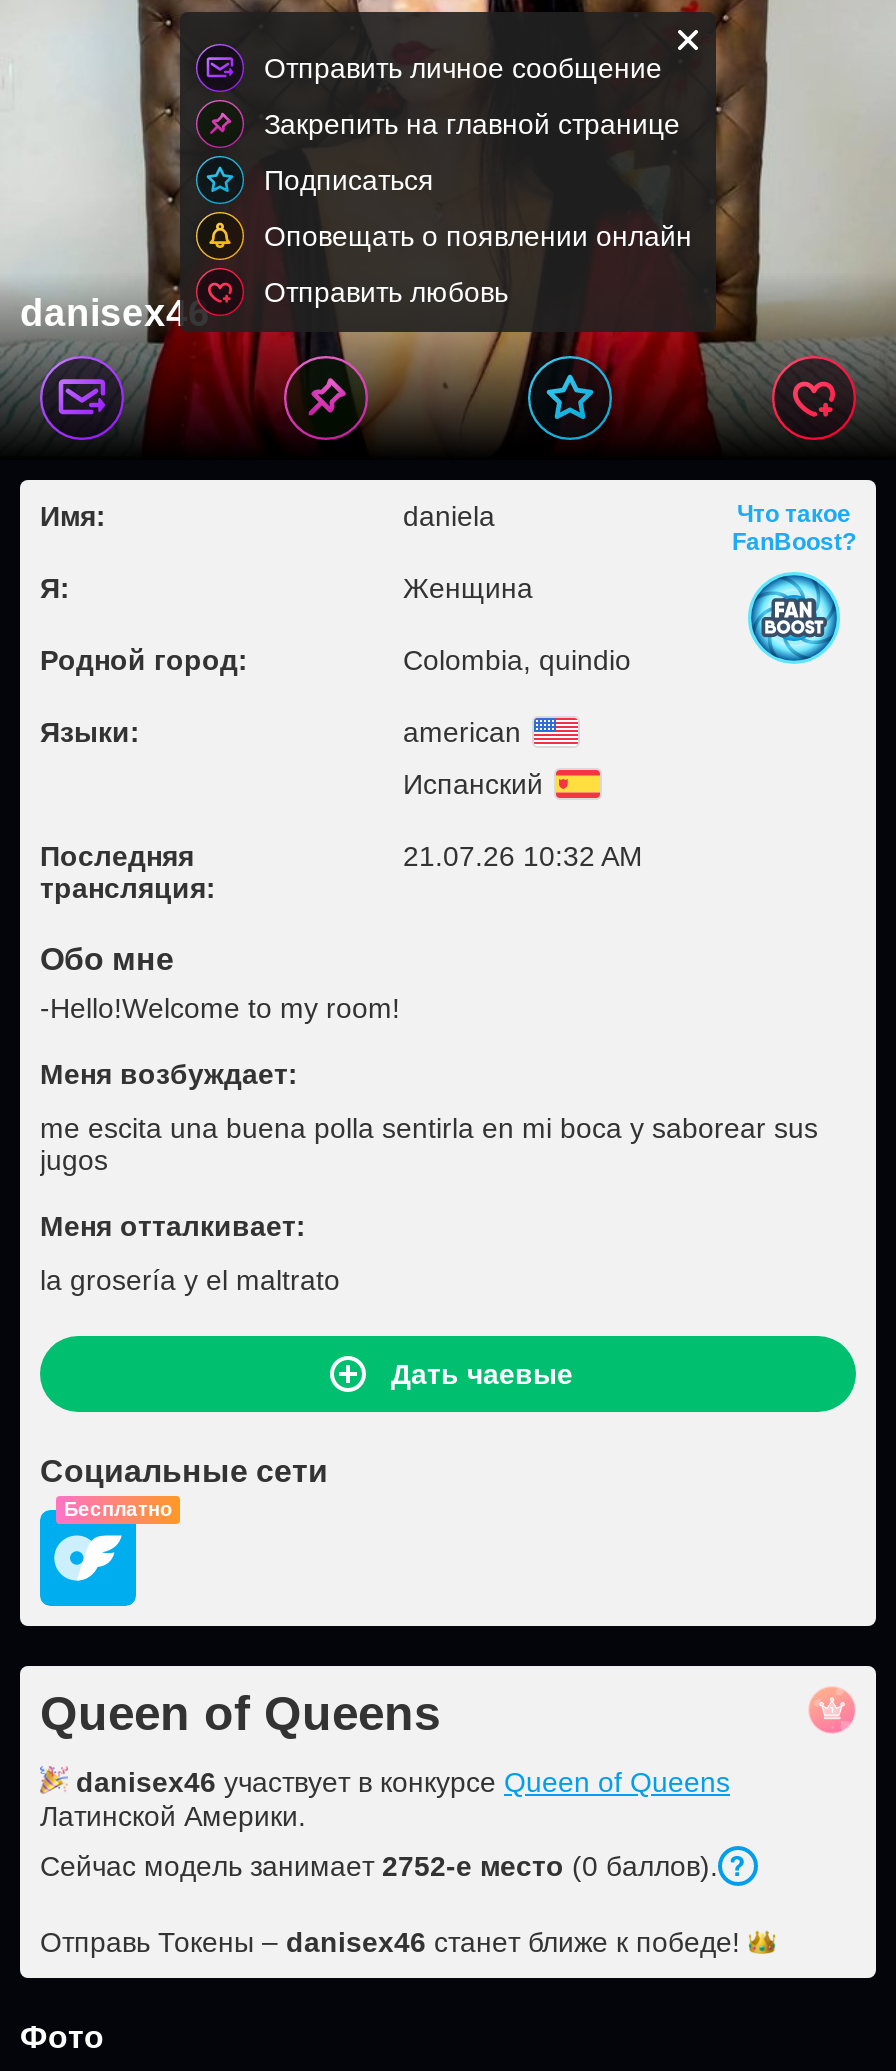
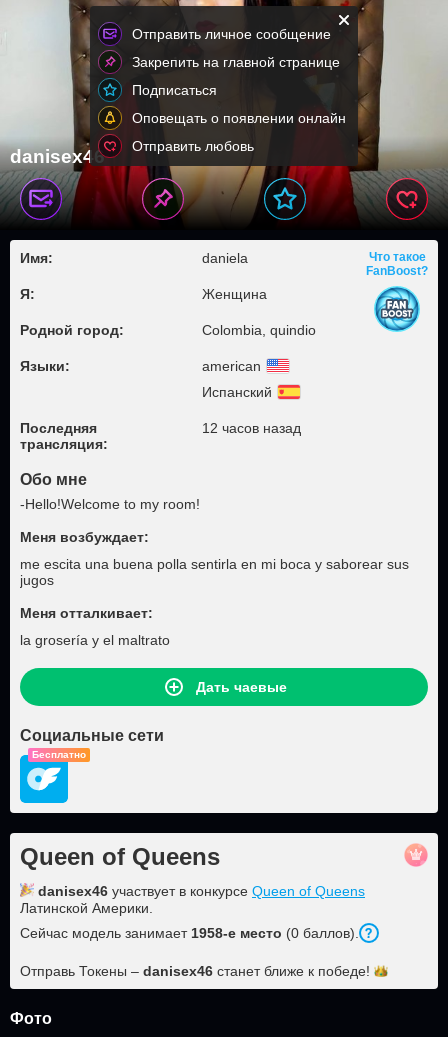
[403,840,643,872] 21.07.26 10:32 AM -> [201,420,300,436] 12 часов назад
[40,1850,718,1882] Сейчас модель занимает 2752-е место (0 баллов). -> [20,925,359,941] Сейчас модель занимает 1958-е место (0 баллов).

